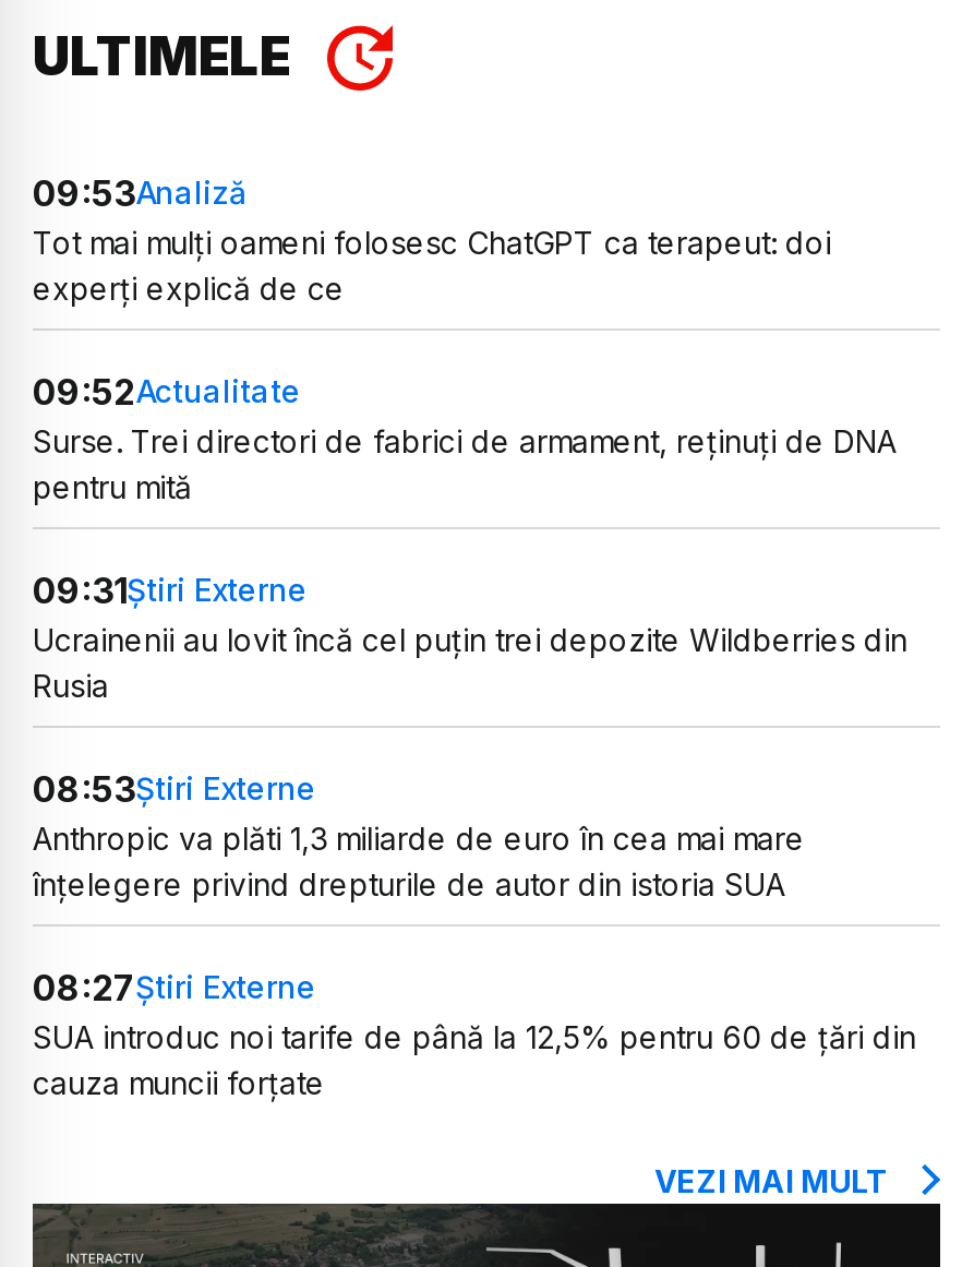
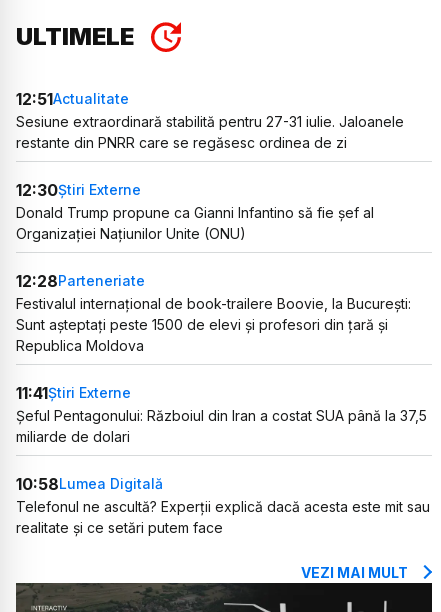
[33,170,831,306] 09:53Analiză | Tot mai mulți oameni folosesc ChatGPT ca terapeut: doi | experți explică de ce -> [16,88,404,150] 12:51Actualitate | Sesiune extraordinară stabilită pentru 27-31 iulie. Jaloanele | restante din PNRR care se regăsesc ordinea de zi
[33,369,897,504] 09:52Actualitate | Surse. Trei directori de fabrici de armament, reținuți de DNA | pentru mită -> [16,179,374,241] 12:30Știri Externe | Donald Trump propune ca Gianni Infantino să fie șef al | Organizației Națiunilor Unite (ONU)
[33,567,907,703] 09:31Știri Externe | Ucrainenii au lovit încă cel puțin trei depozite Wildberries din | Rusia -> [16,270,411,353] 12:28Parteneriate | Festivalul internațional de book-trailere Boovie, la București: | Sunt așteptați peste 1500 de elevi și profesori din țară și | Republica Moldova
[33,766,805,901] 08:53Știri Externe | Anthropic va plăti 1,3 miliarde de euro în cea mai mare | înțelegere privind drepturile de autor din istoria SUA -> [16,382,427,444] 11:41Știri Externe | Șeful Pentagonului: Războiul din Iran a costat SUA până la 37,5 | miliarde de dolari
[33,965,916,1100] 08:27Știri Externe | SUA introduc noi tarife de până la 12,5% pentru 60 de țări din | cauza muncii forțate -> [16,473,430,535] 10:58Lumea Digitală | Telefonul ne ascultă? Experții explică dacă acesta este mit sau | realitate și ce setări putem face

